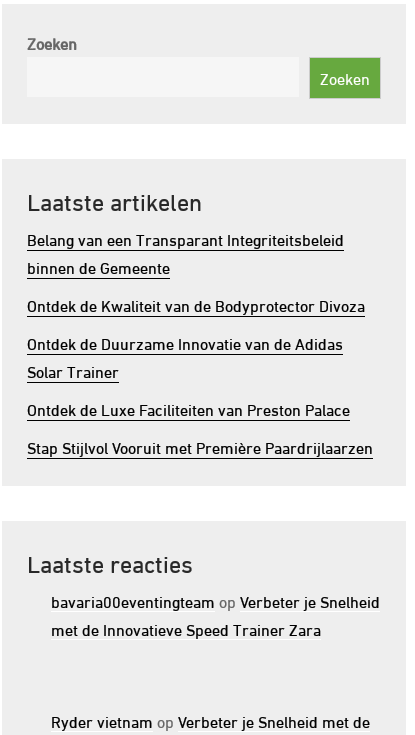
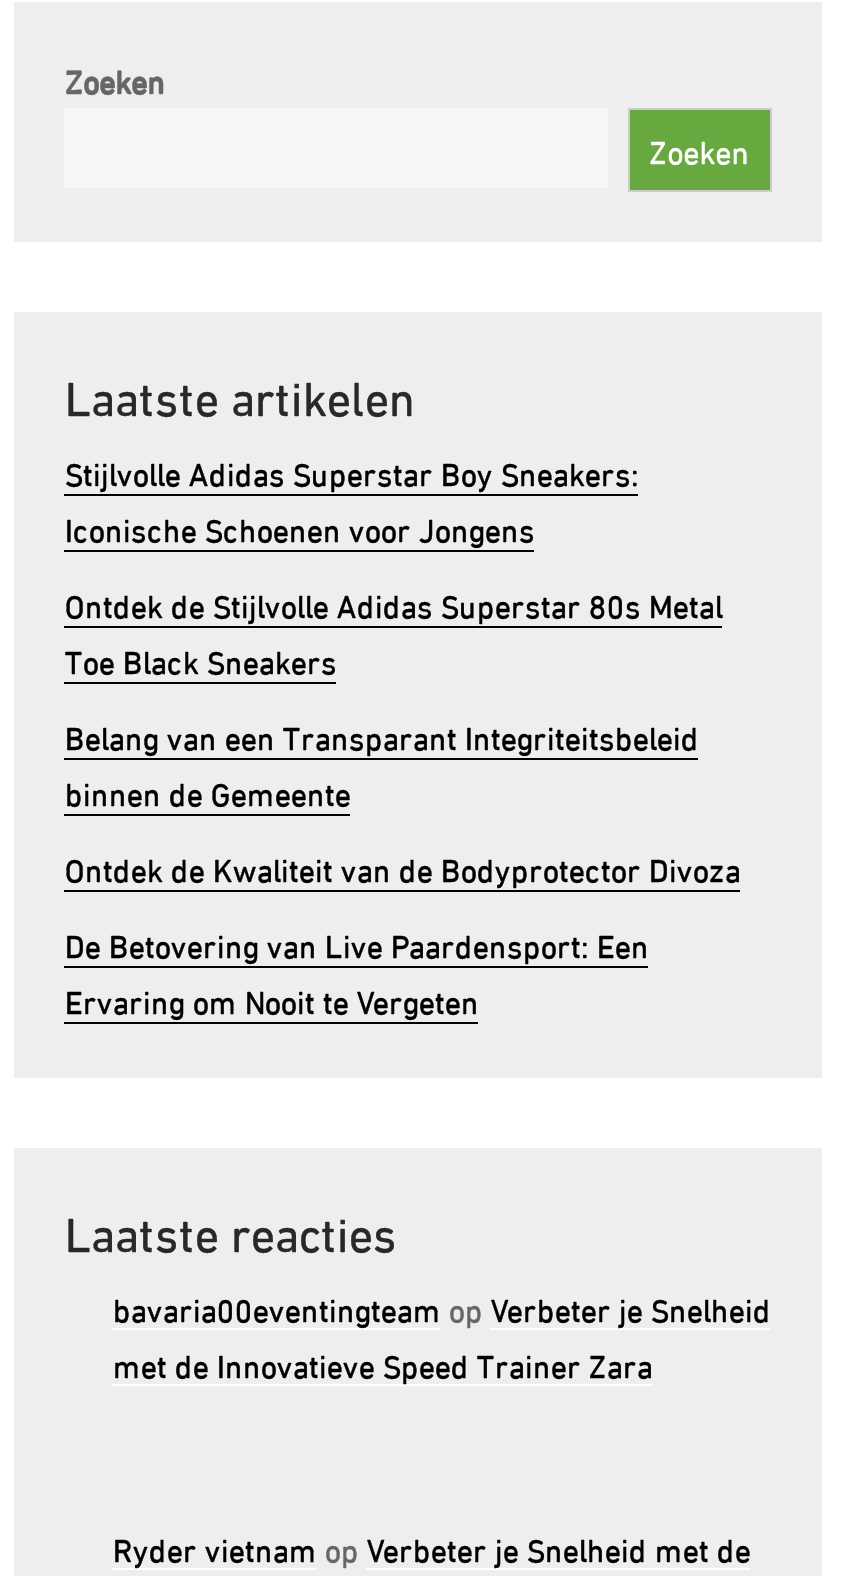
none -> [65,448,723,682] Stijlvolle Adidas Superstar Boy Sneakers: | Iconische Schoenen voor Jongens | Ontdek de Stijlvolle Adidas Superstar 80s Metal | Toe Black Sneakers
moved [27,227,365,316] -> [65,712,741,890]: Belang van een Transparant Integriteitsbeleid | binnen de Gemeente | Ontdek de Kwaliteit van de Bodyprotector Divoza
[27,331,373,458] Ontdek de Duurzame Innovatie van de Adidas | Solar Trainer | Ontdek de Luxe Faciliteiten van Preston Palace | Stap Stijlvol Vooruit met Première Paardrijlaarzen -> [65,920,649,1022] De Betovering van Live Paardensport: Een | Ervaring om Nooit te Vergeten

